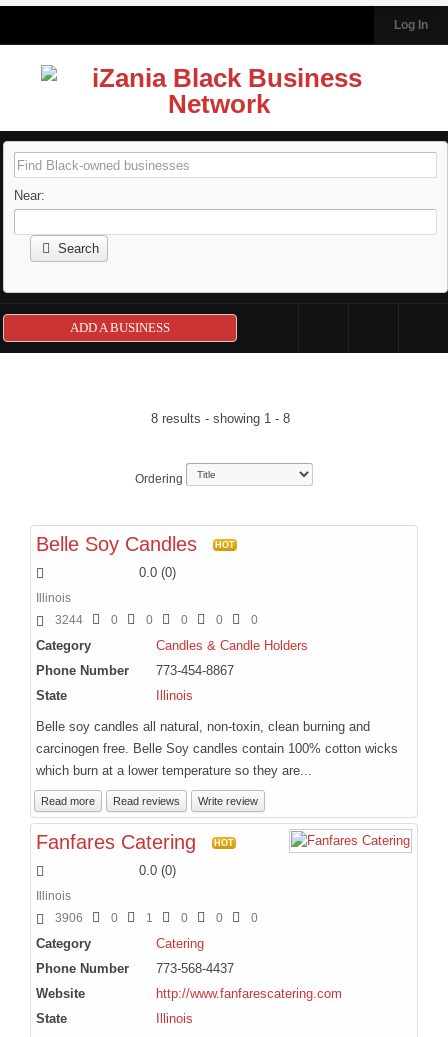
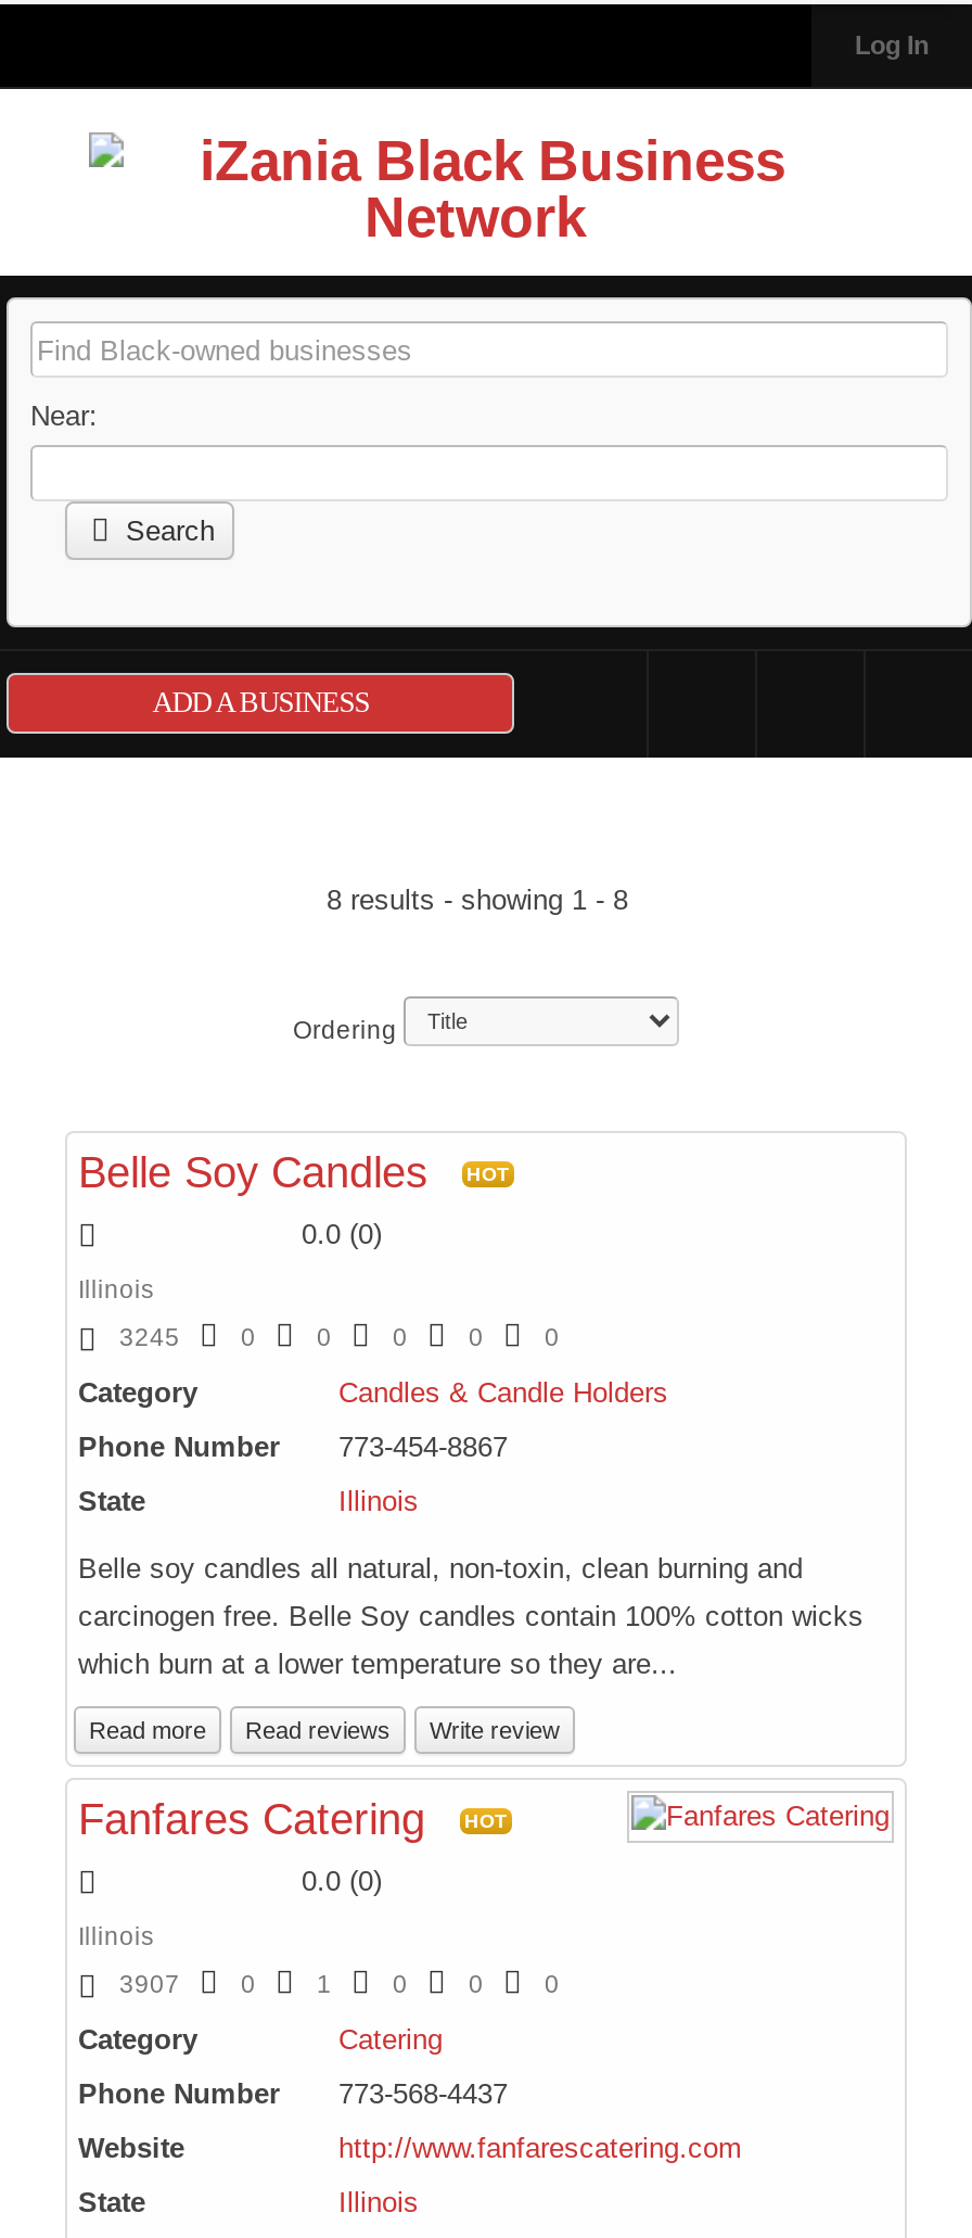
[55,613,83,626] 3244 -> [119,1322,180,1350] 3245
[55,911,83,924] 3906 -> [119,1969,180,1997] 3907

